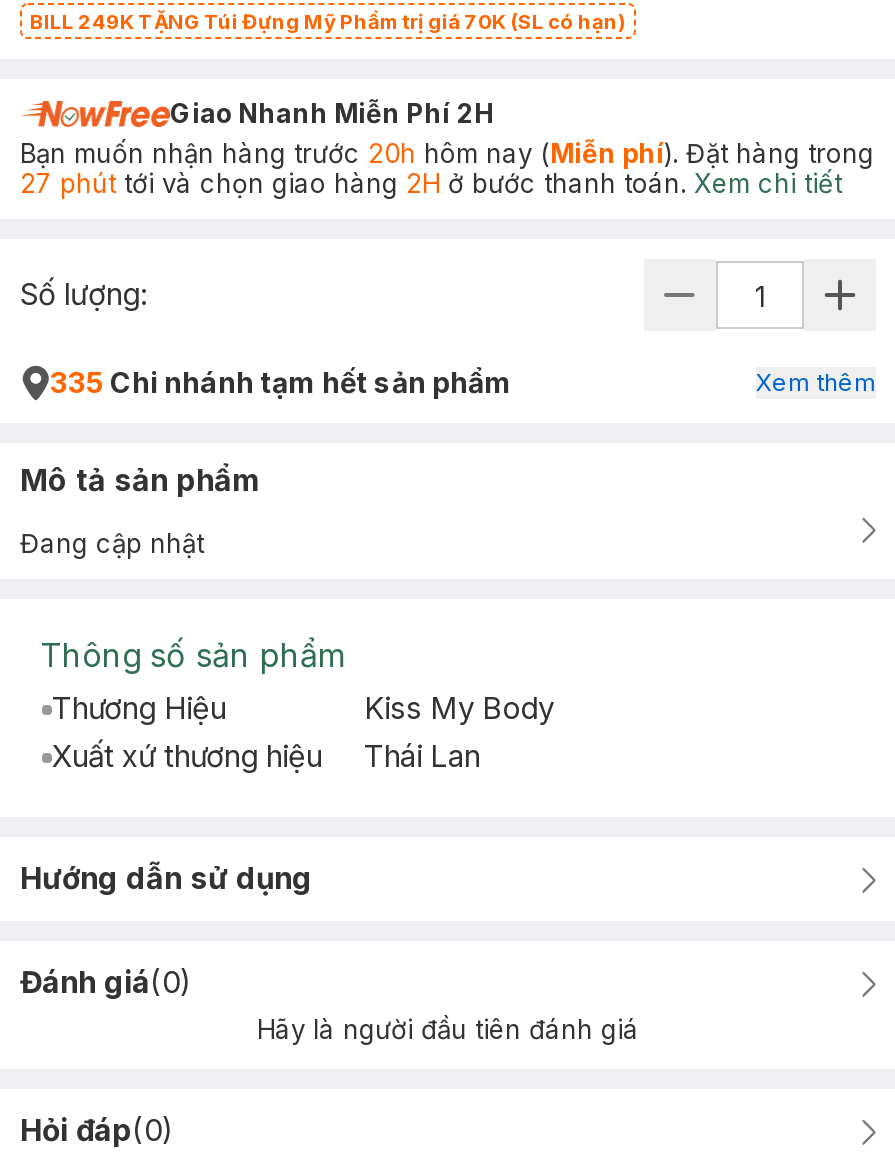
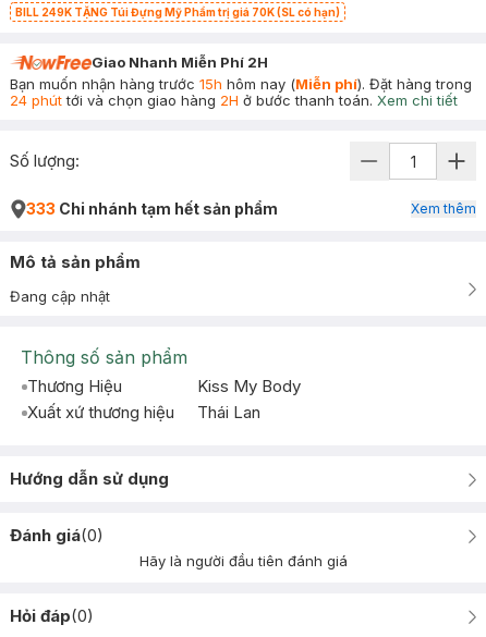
[20,137,874,169] Bạn muốn nhận hàng trước 20h hôm nay (Miễn phí). Đặt hàng trong -> [10,75,472,93] Bạn muốn nhận hàng trước 15h hôm nay (Miễn phí). Đặt hàng trong
[20,167,842,199] 27 phút tới và chọn giao hàng 2H ở bước thanh toán. Xem chi tiết -> [10,91,458,109] 24 phút tới và chọn giao hàng 2H ở bước thanh toán. Xem chi tiết
[50,365,512,399] 335 Chi nhánh tạm hết sản phẩm -> [26,199,278,218] 333 Chi nhánh tạm hết sản phẩm

